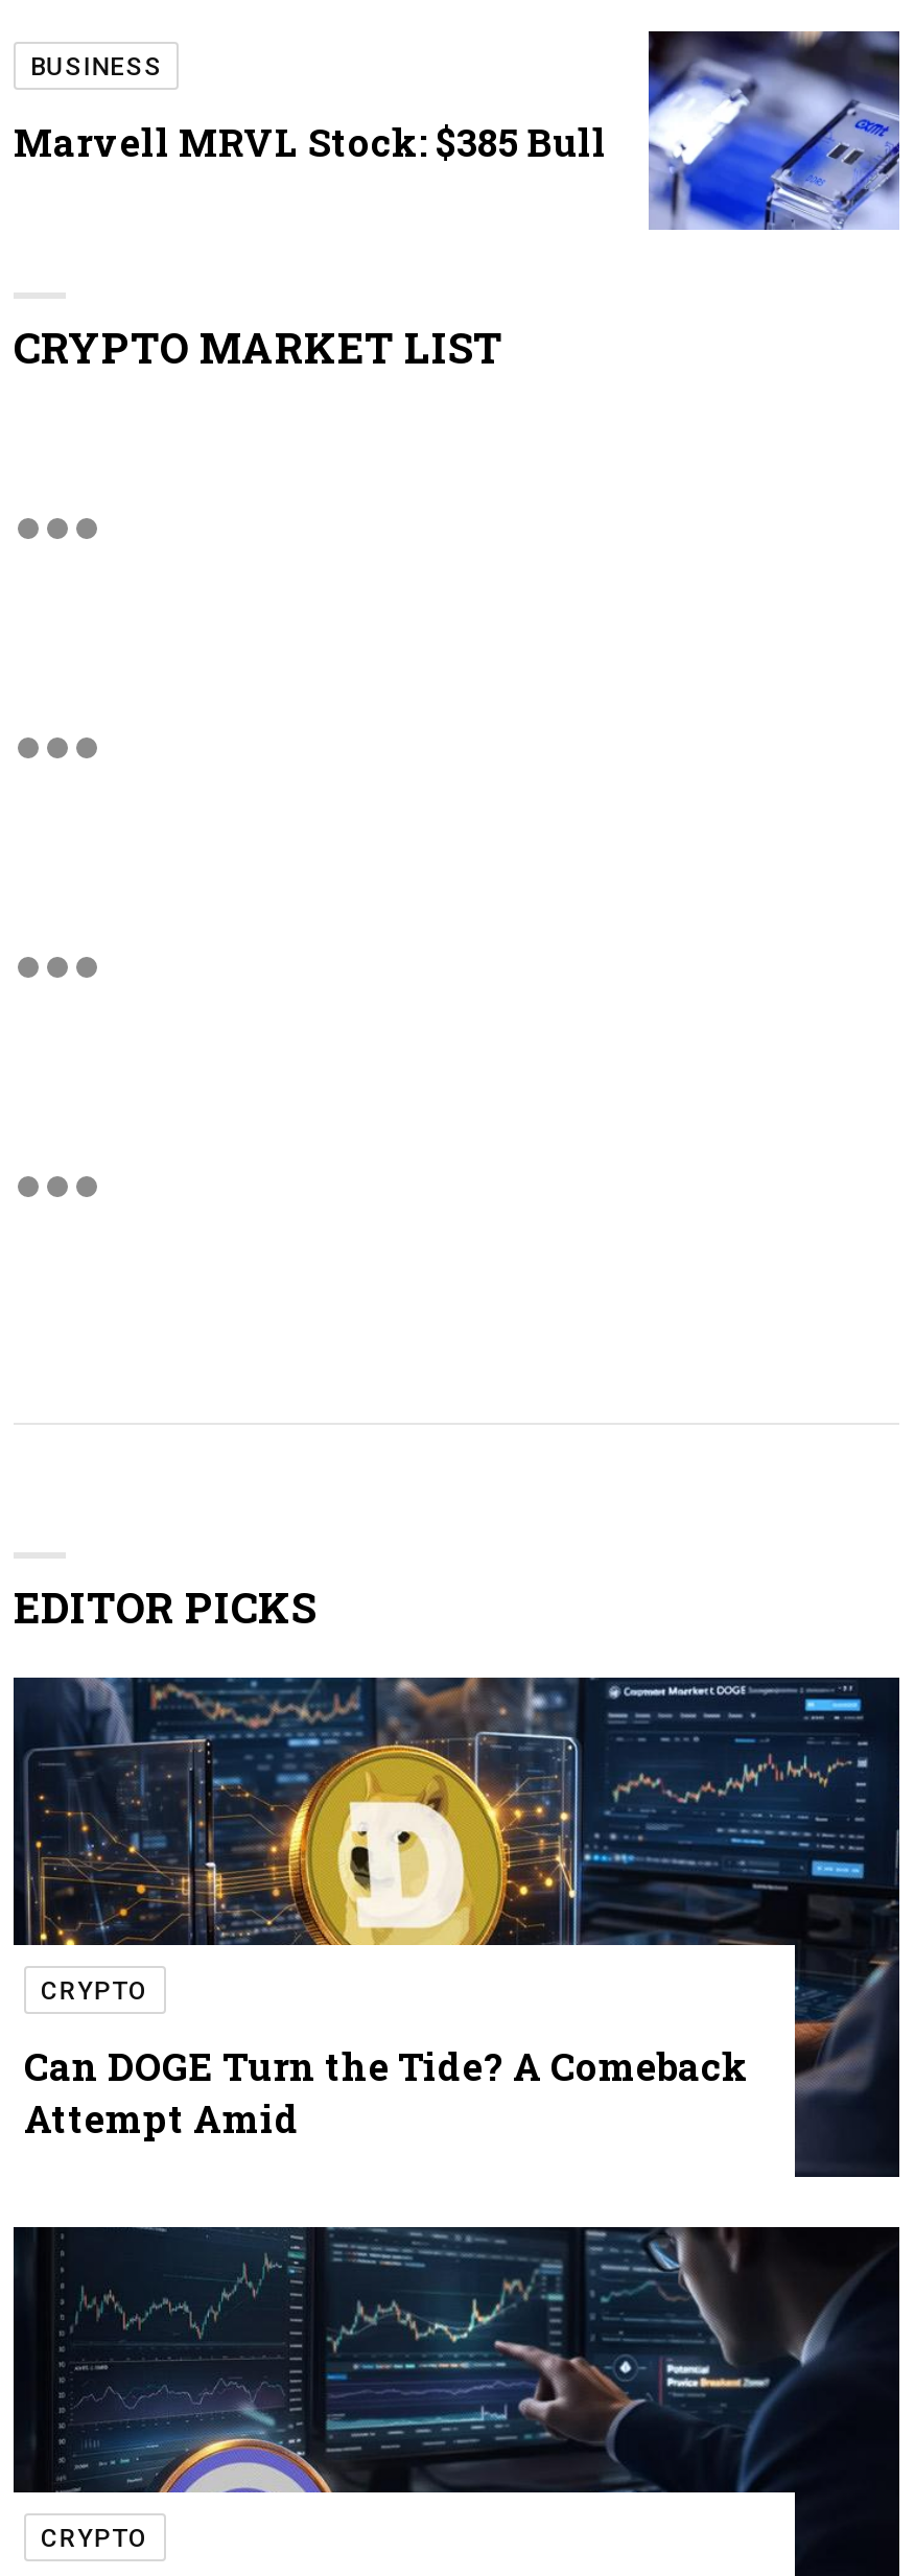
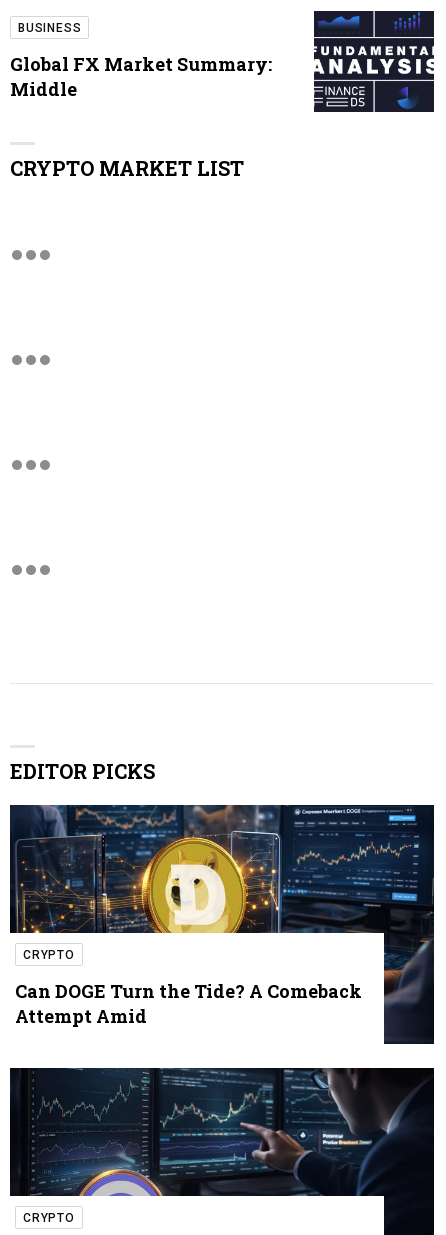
[649,29,899,232] [image] -> [313,10,435,113] [image]
[14,116,607,166] Marvell MRVL Stock: $385 Bull -> [10,52,272,101] Global FX Market Summary: | Middle

